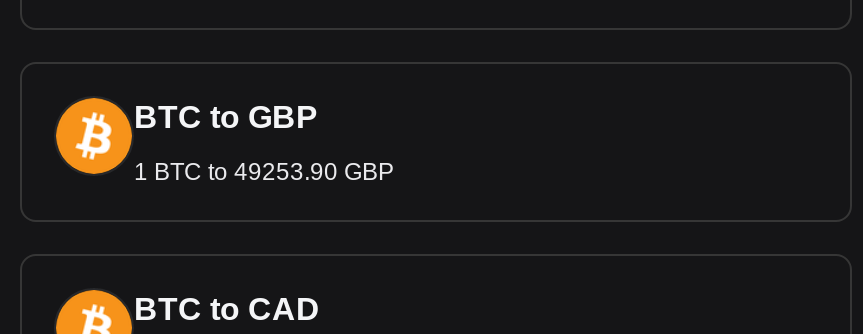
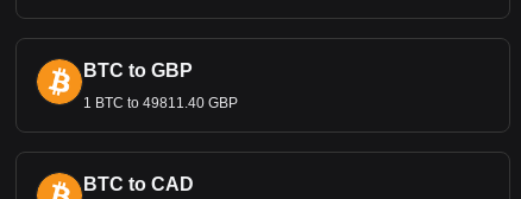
[134,158,394,186] 1 BTC to 49253.90 GBP -> [83,95,238,111] 1 BTC to 49811.40 GBP

